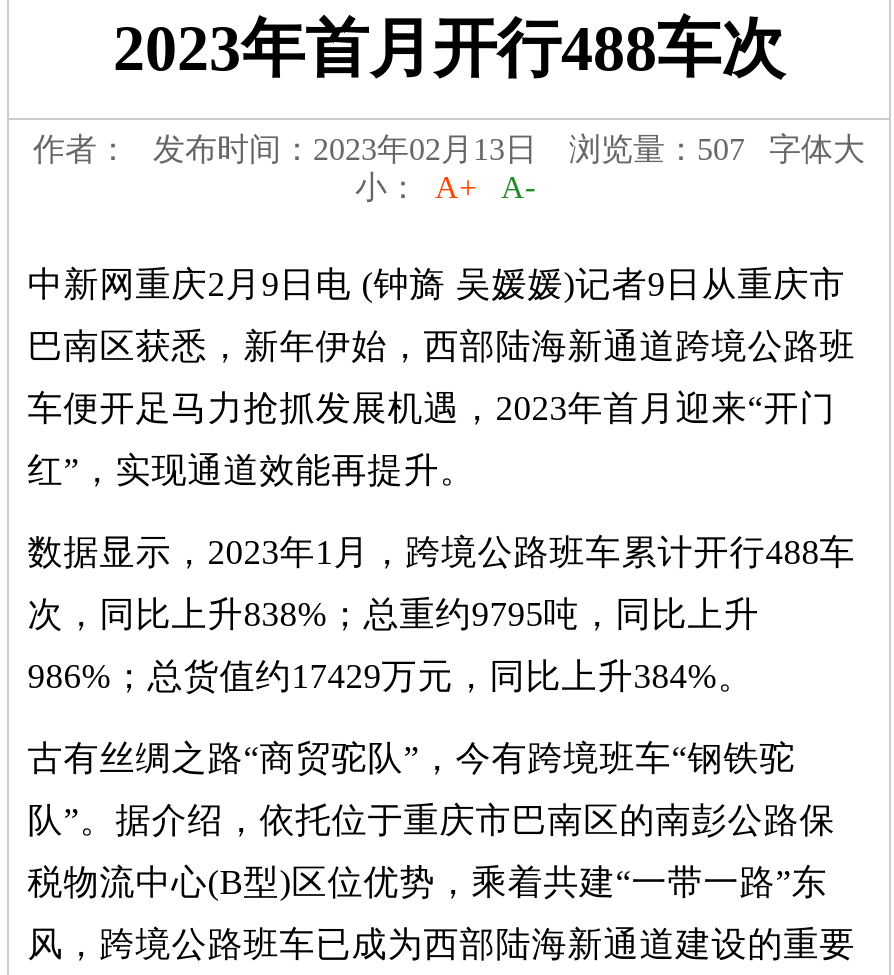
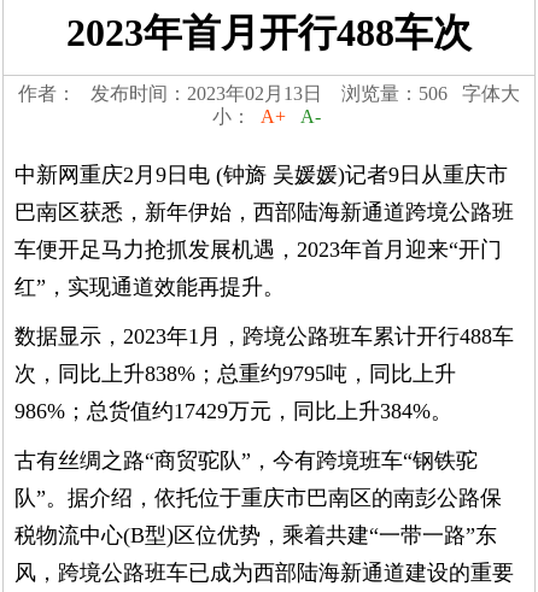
[33,133,865,167] 作者： 发布时间：2023年02月13日 浏览量：507 字体大 -> [18,84,520,104] 作者： 发布时间：2023年02月13日 浏览量：506 字体大

